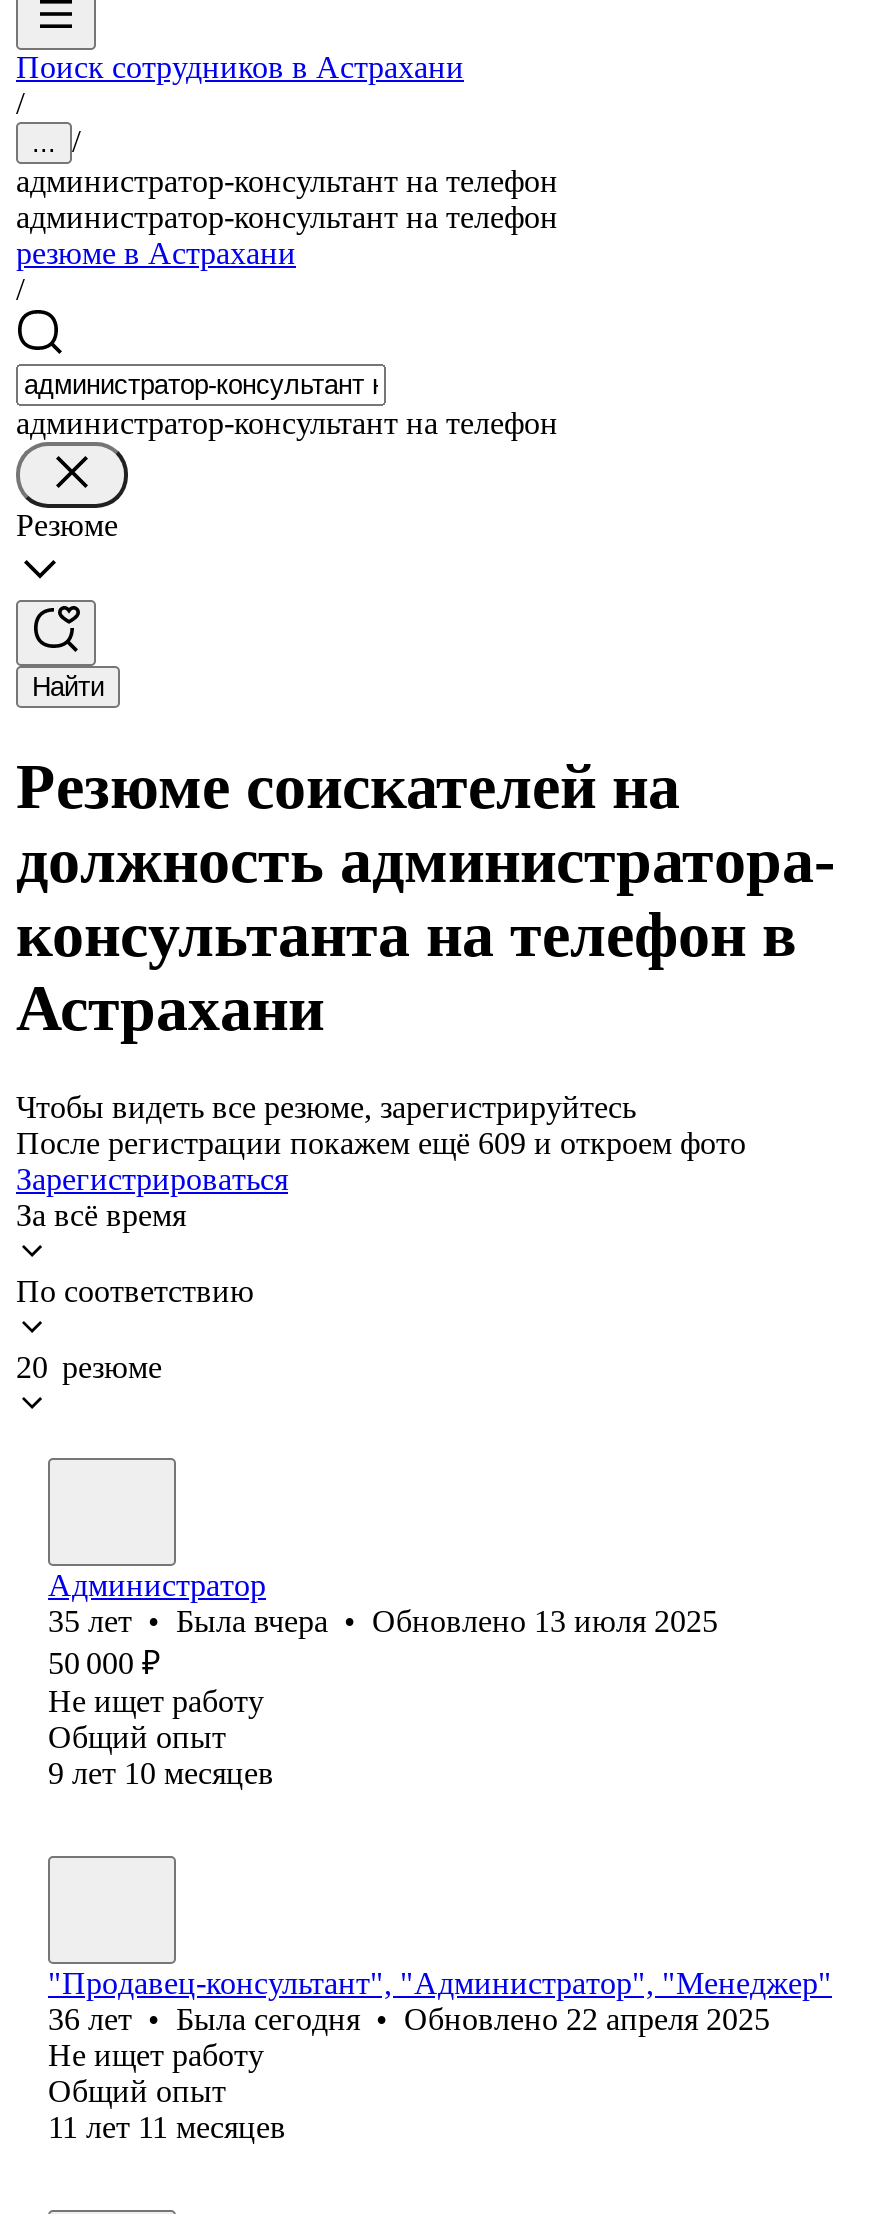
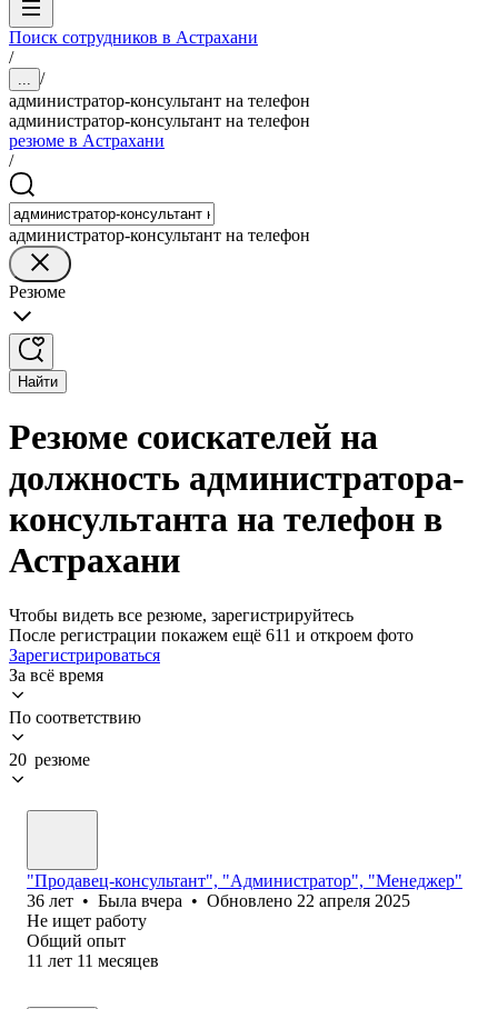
[16,1126,746,1160] После регистрации покажем ещё 609 и откроем фото -> [9,626,414,644] После регистрации покажем ещё 611 и откроем фото
[48,1568,718,1790] Администратор | 35 лет • Была вчера • Обновлено 13 июля 2025 | 50 000 ₽ | Не ищет работу | Общий опыт | 9 лет 10 месяцев -> none
[48,2002,770,2036] 36 лет • Была сегодня • Обновлено22 апреля 2025 -> [27,891,410,910] 36 лет • Была вчера • Обновлено22 апреля 2025

